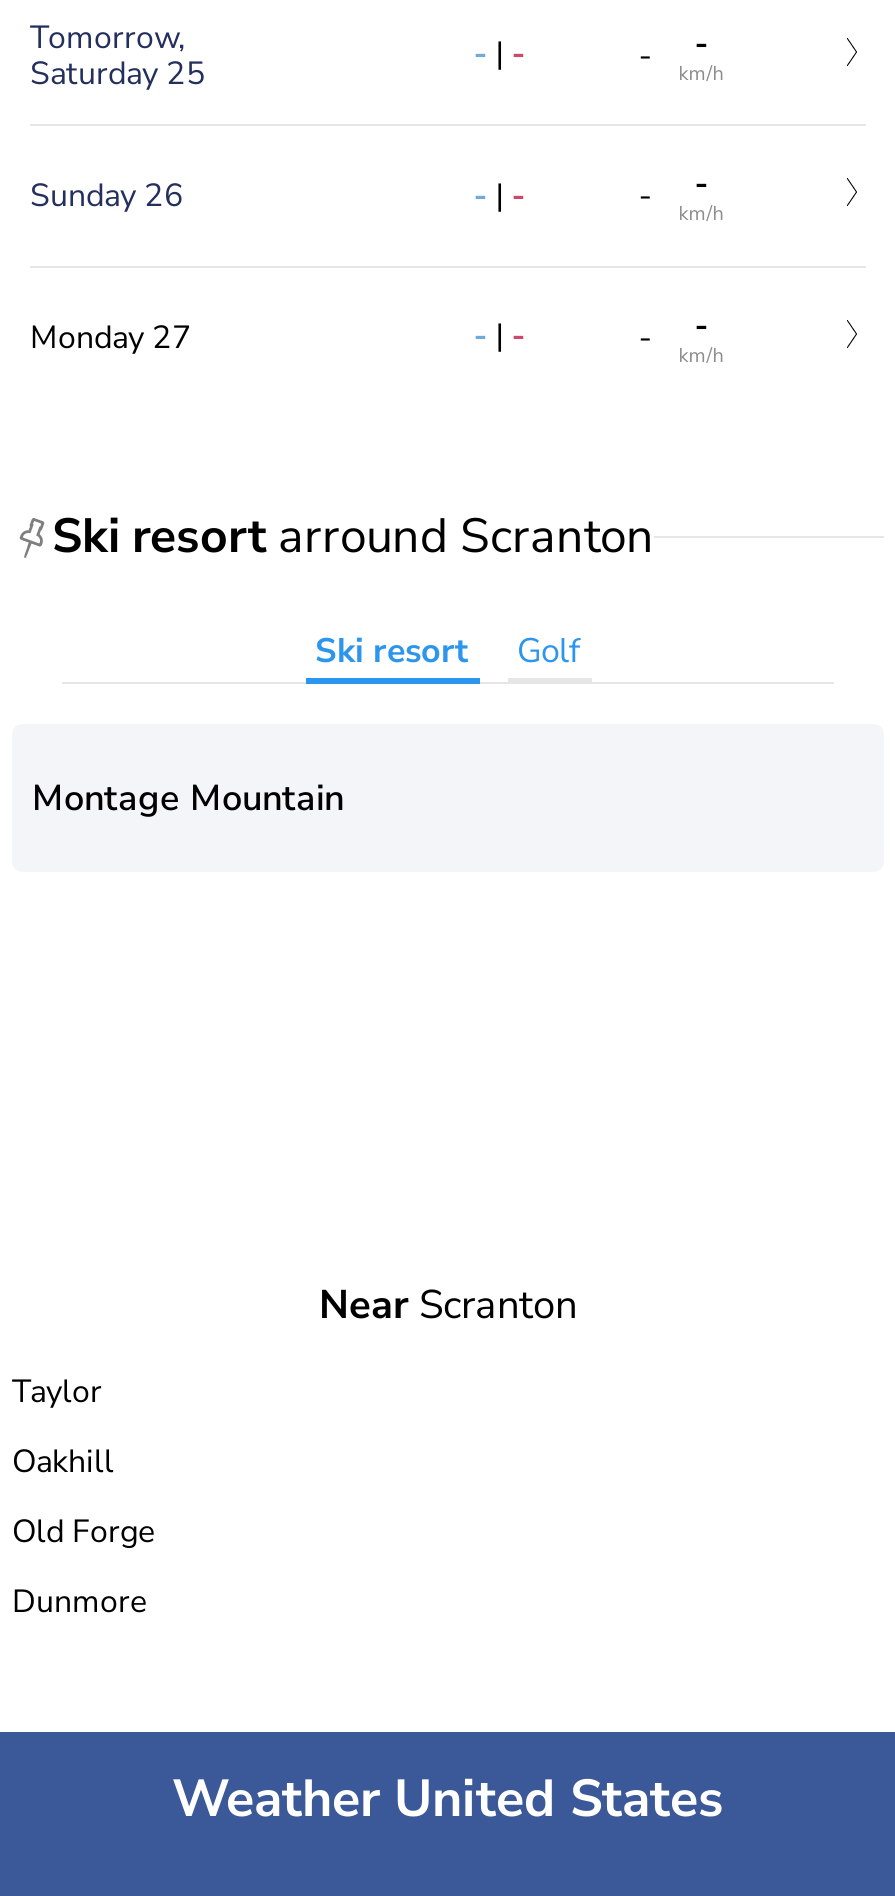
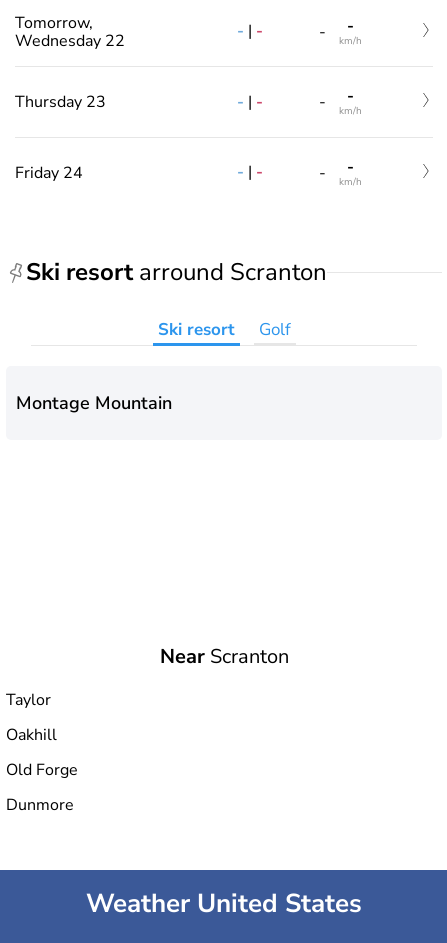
[30,51,206,95] Saturday 25 -> [15,30,125,52] Wednesday 22
[30,174,184,218] Sunday 26 -> [15,91,106,113] Thursday 23
[30,316,192,360] Monday 27 -> [15,162,83,184] Friday 24

